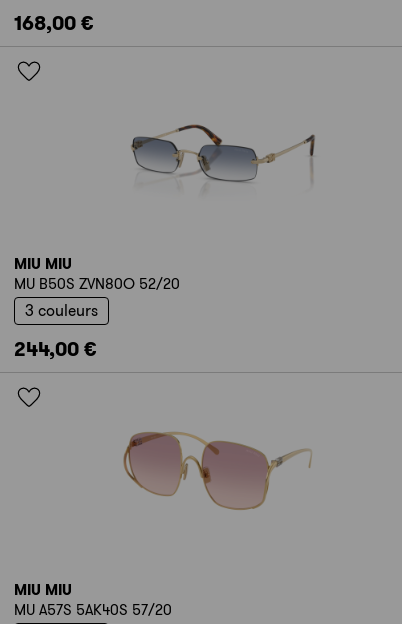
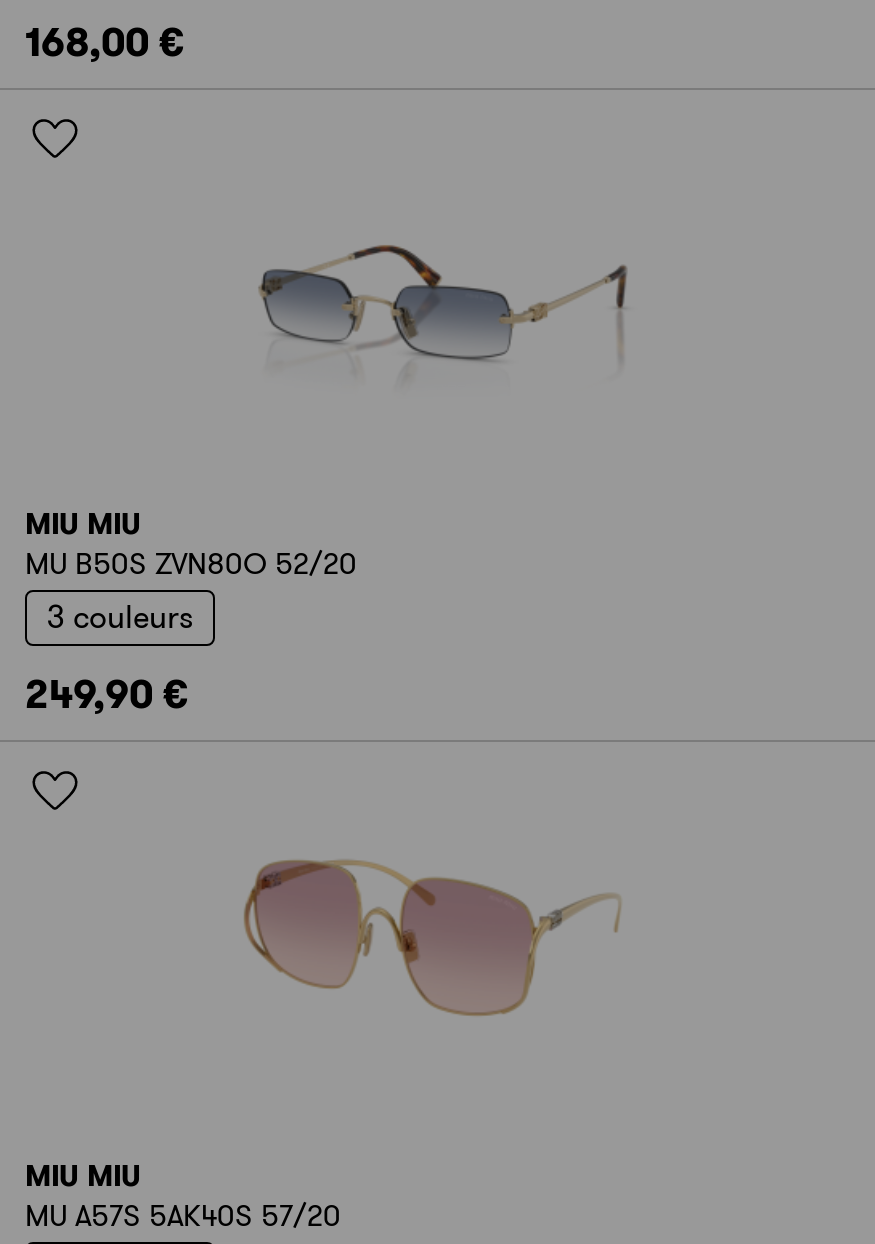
[14,335,97,363] 244,00 € -> [25,666,189,722] 249,90 €

